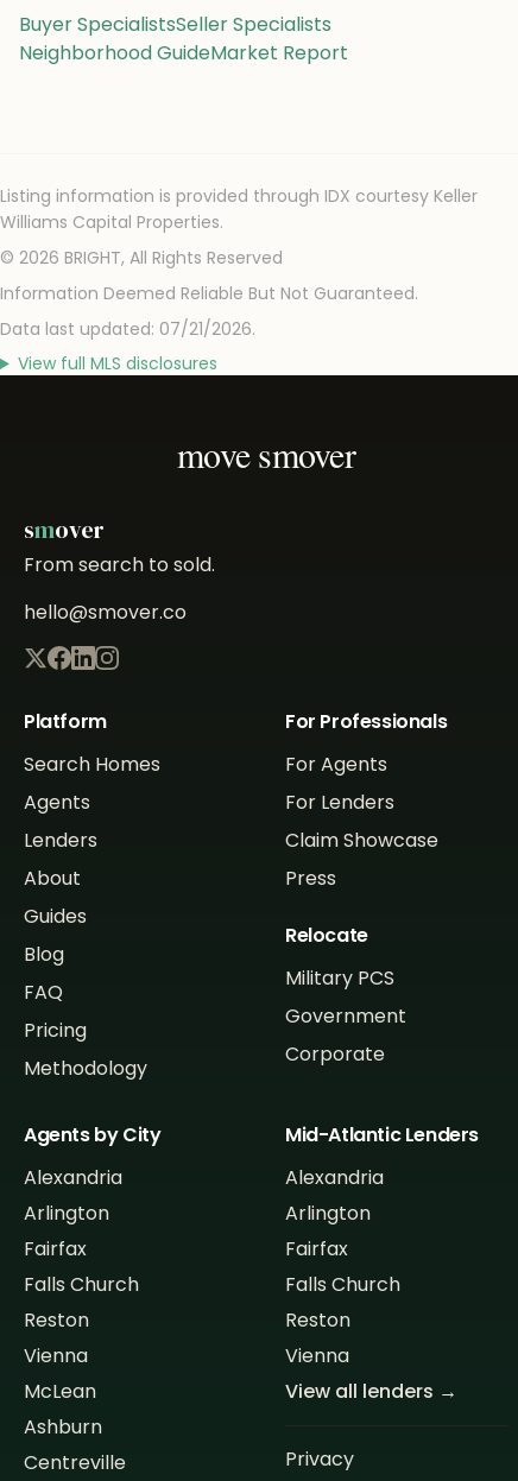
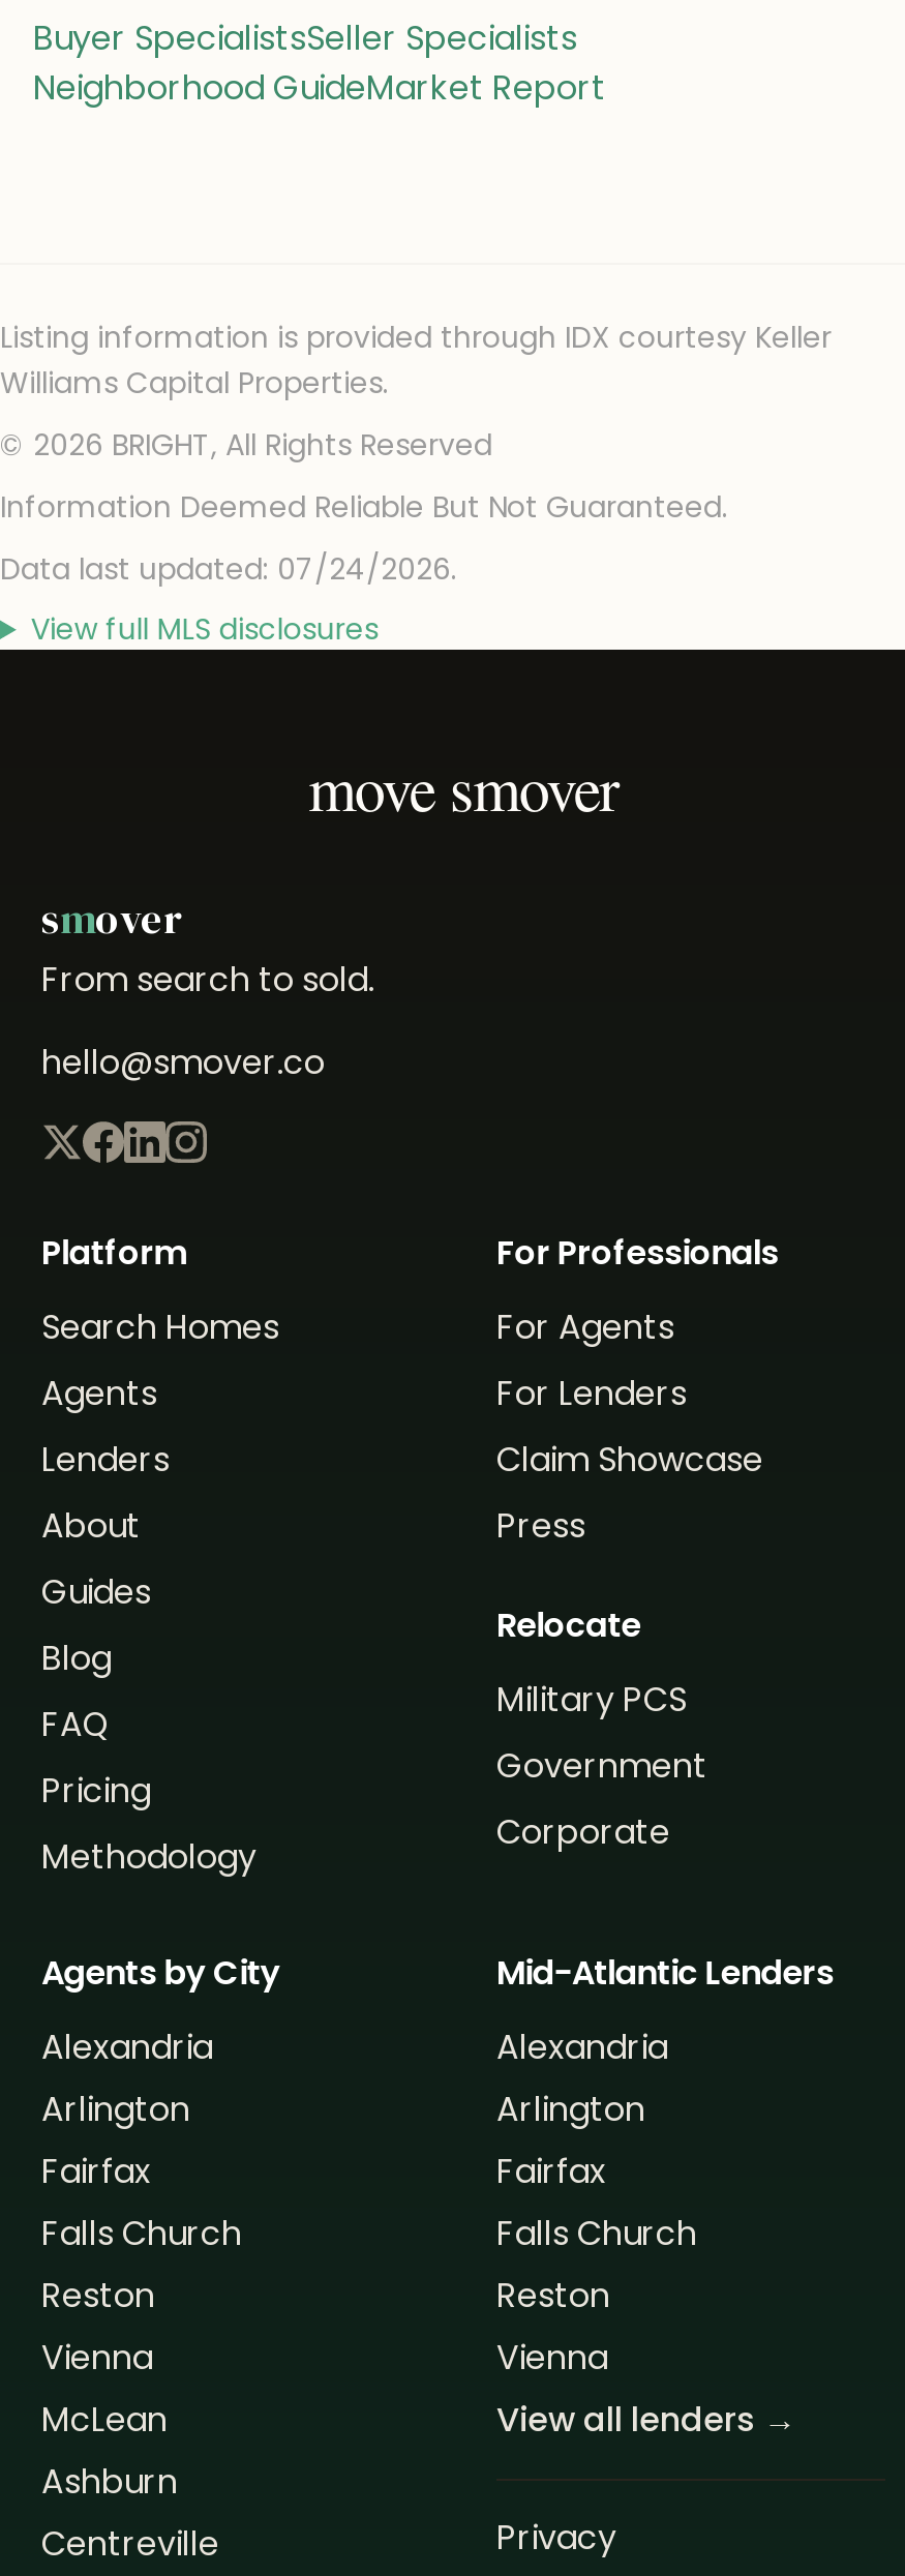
[0,317,255,341] Data last updated: 07/21/2026. -> [0,548,457,590] Data last updated: 07/24/2026.

